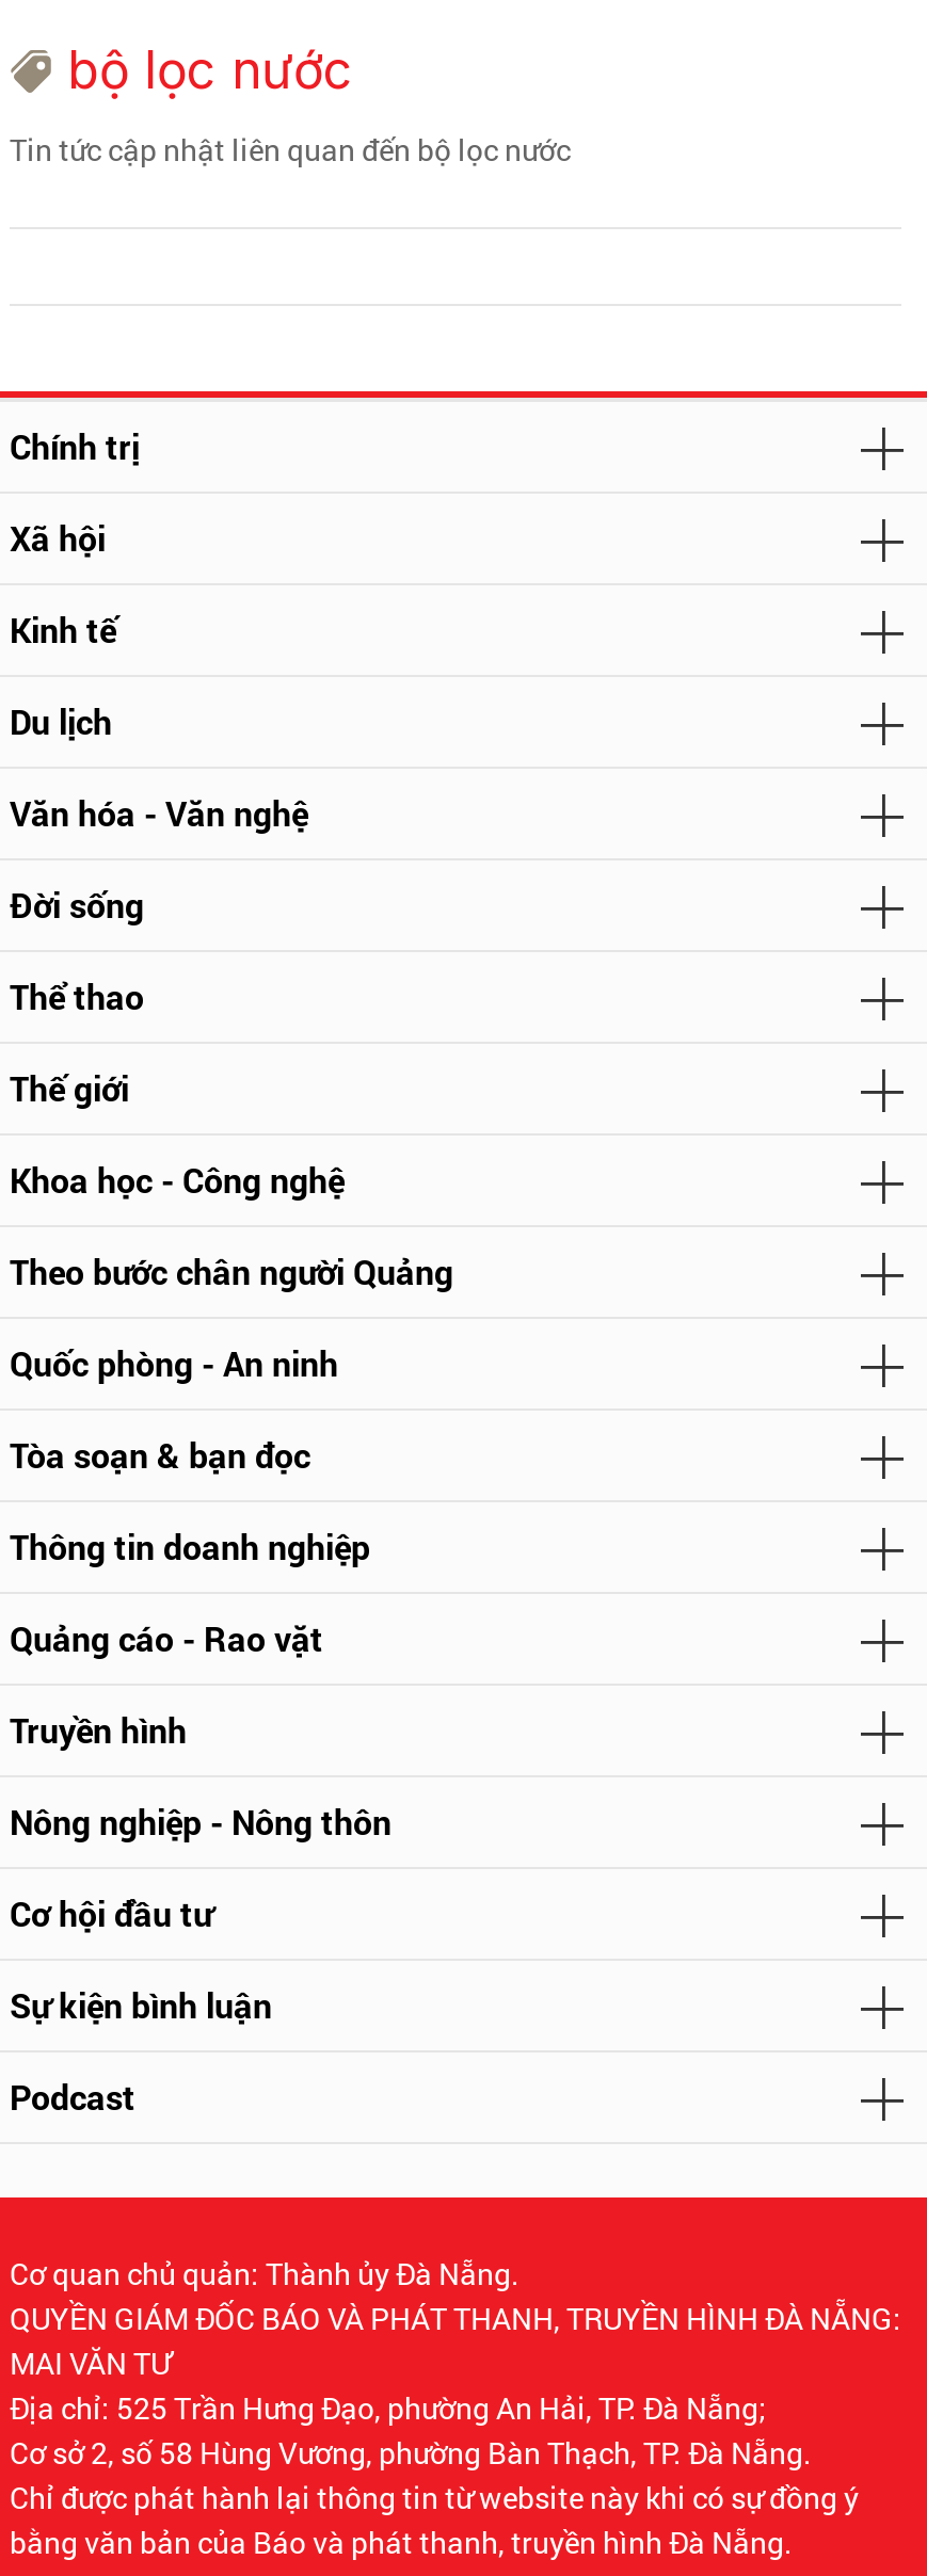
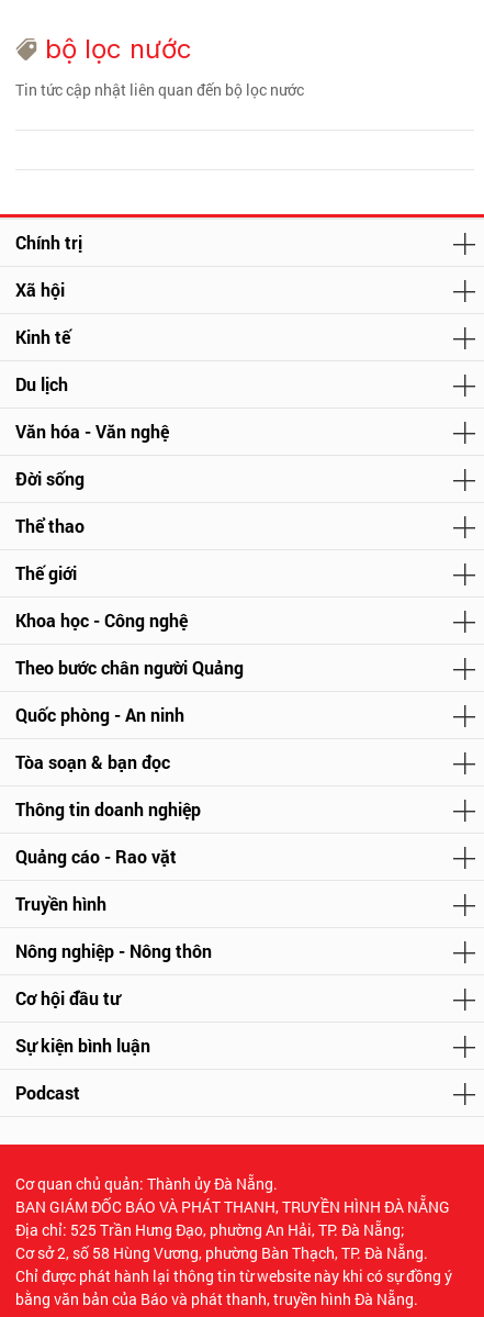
[10,2298,901,2383] QUYỀN GIÁM ĐỐC BÁO VÀ PHÁT THANH, TRUYỀN HÌNH ĐÀ NẴNG: | MAI VĂN TƯ -> [15,1196,450,1217] BAN GIÁM ĐỐC BÁO VÀ PHÁT THANH, TRUYỀN HÌNH ĐÀ NẴNG

